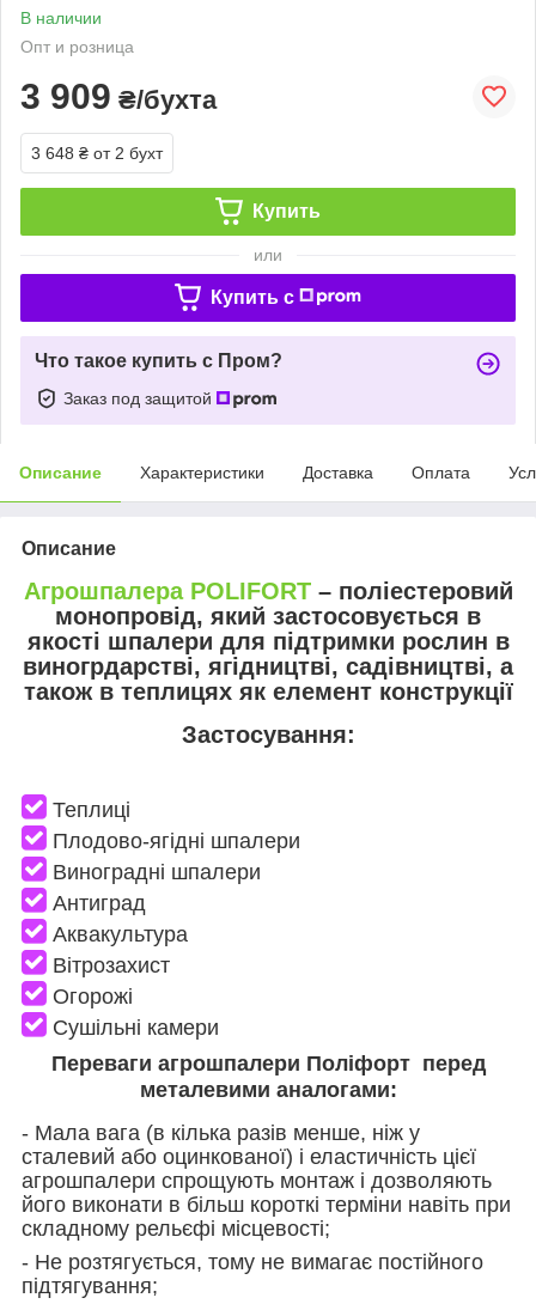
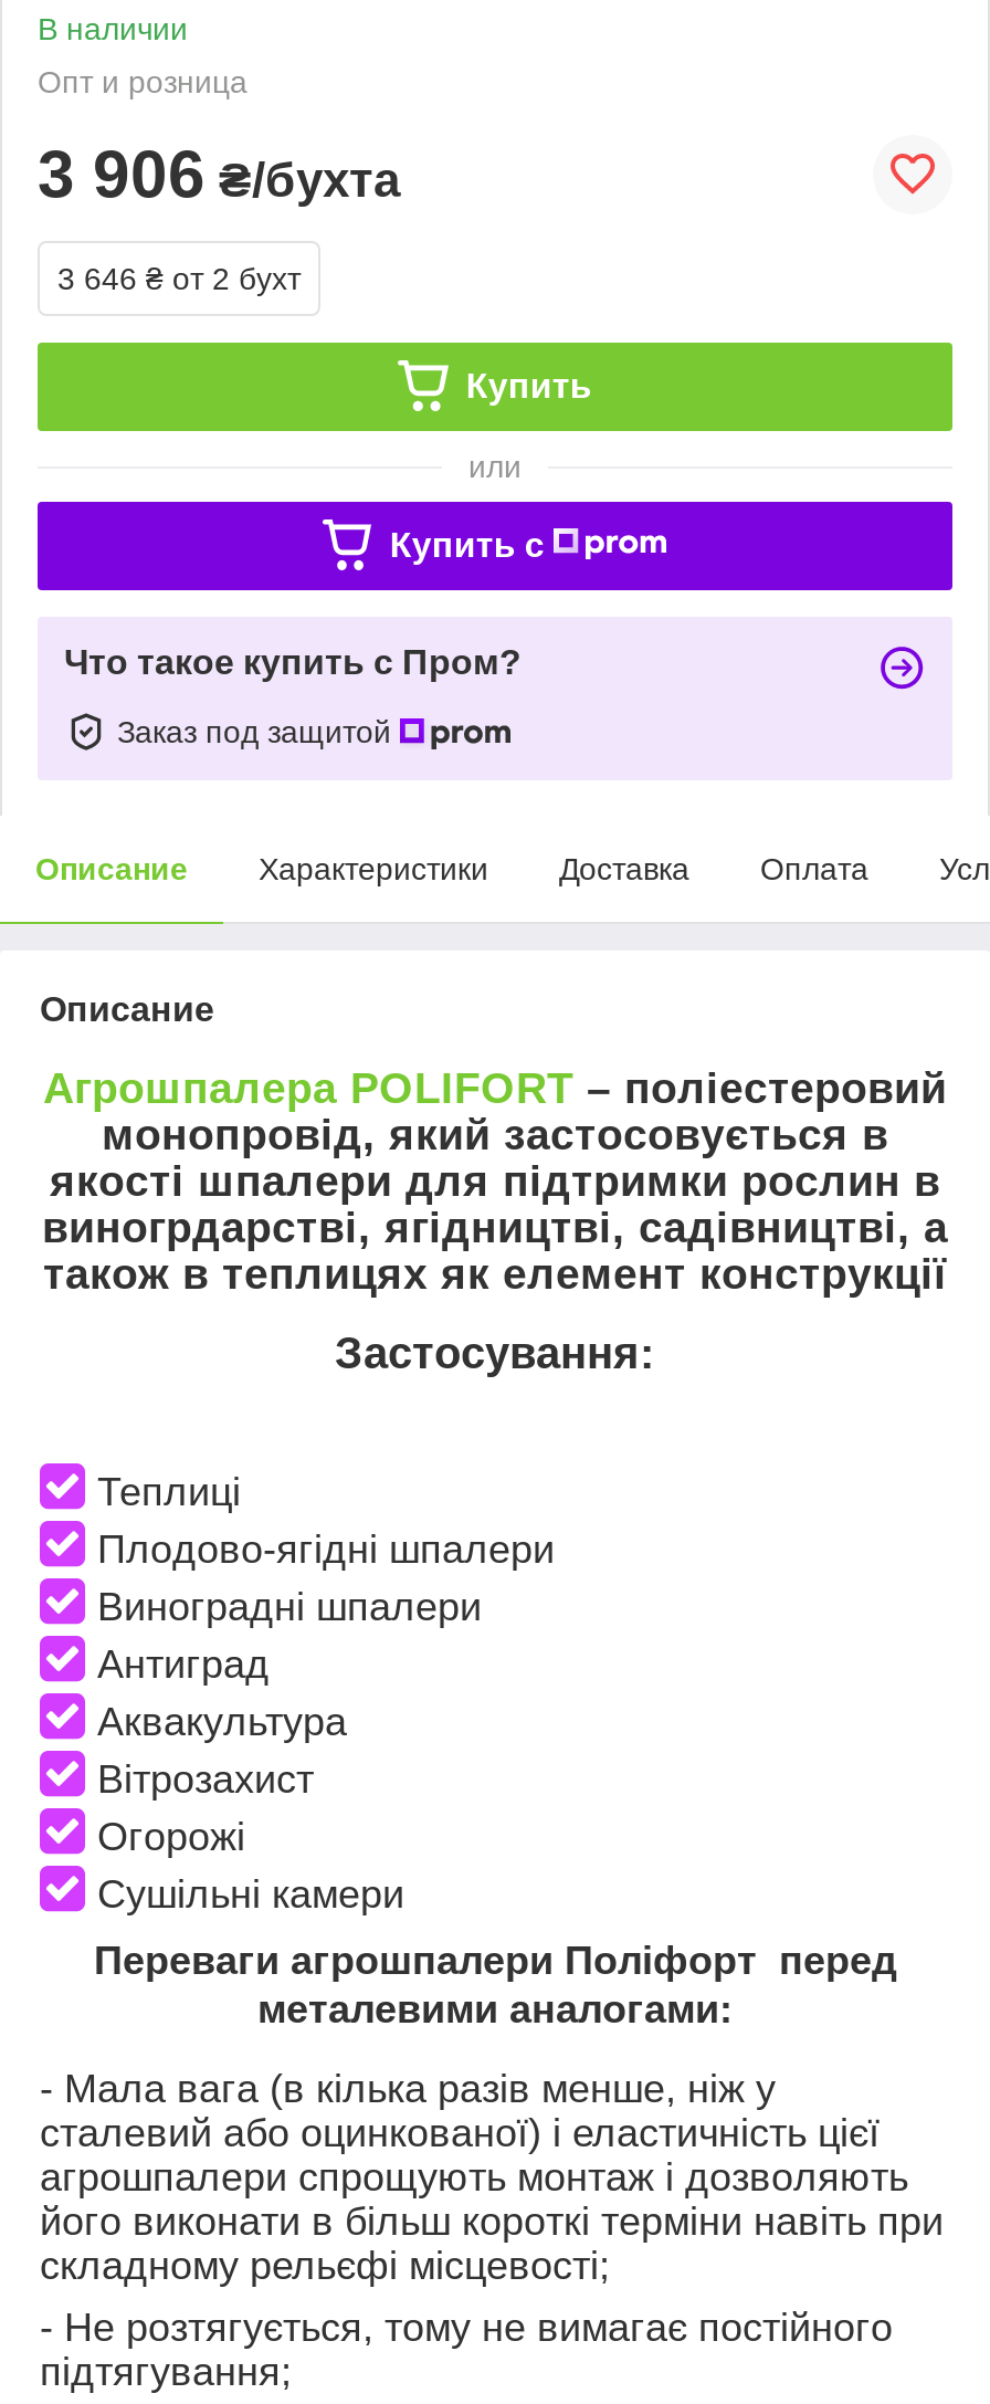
[20,76,217,116] 3 909 ₴/бухта -> [38,137,400,210] 3 906 ₴/бухта
[31,143,163,162] 3 648 ₴ от 2 бухт -> [57,260,301,296] 3 646 ₴ от 2 бухт

